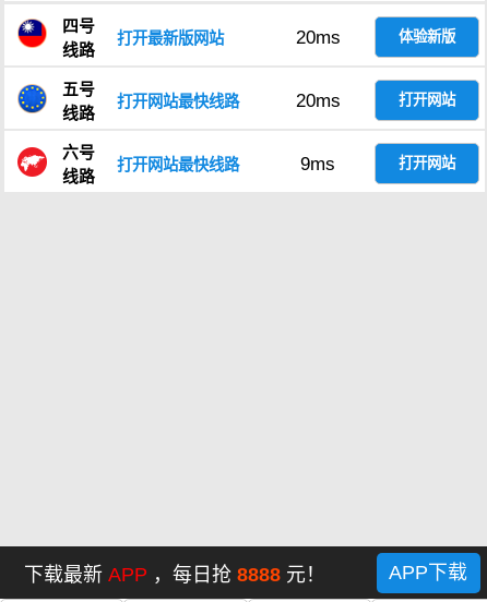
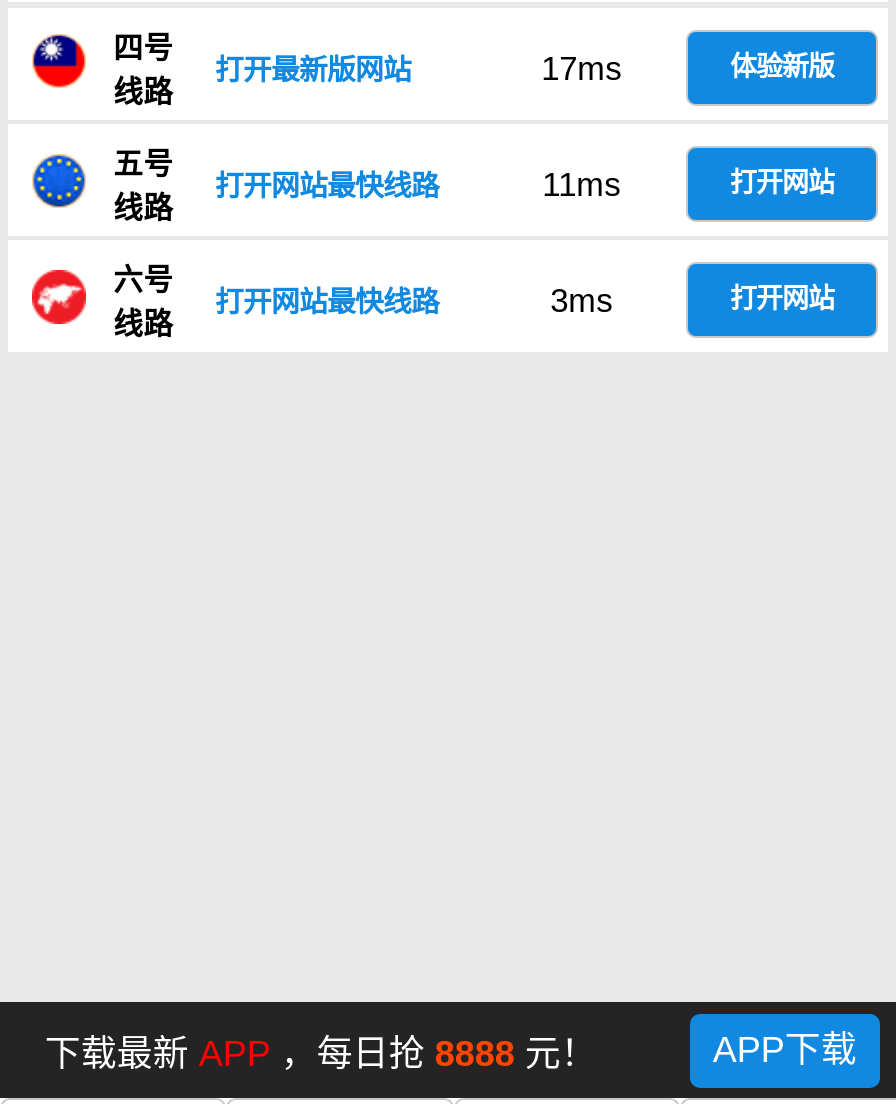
[295,27,340,48] 20ms -> [541,49,623,87] 17ms
[295,90,340,111] 20ms -> [542,166,622,204] 11ms
[300,154,335,175] 9ms -> [550,282,614,320] 3ms

